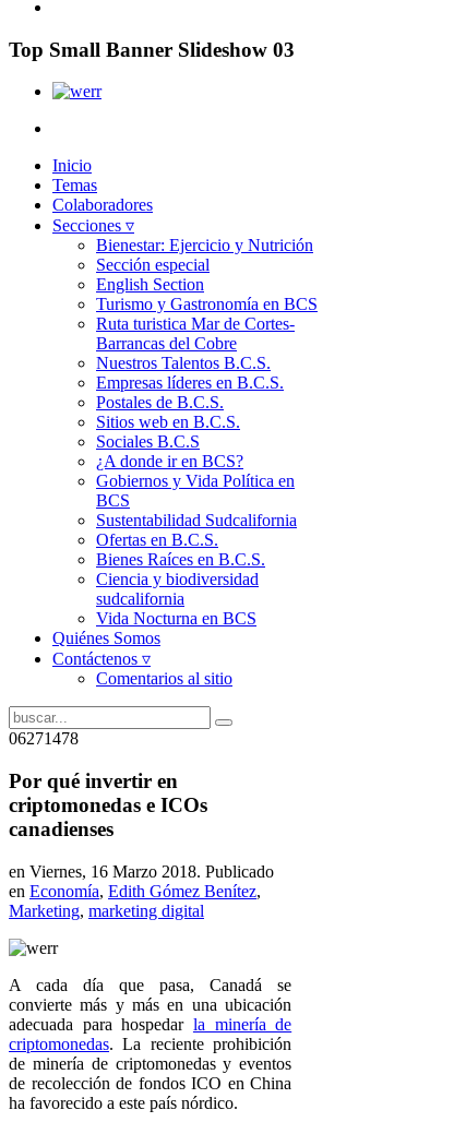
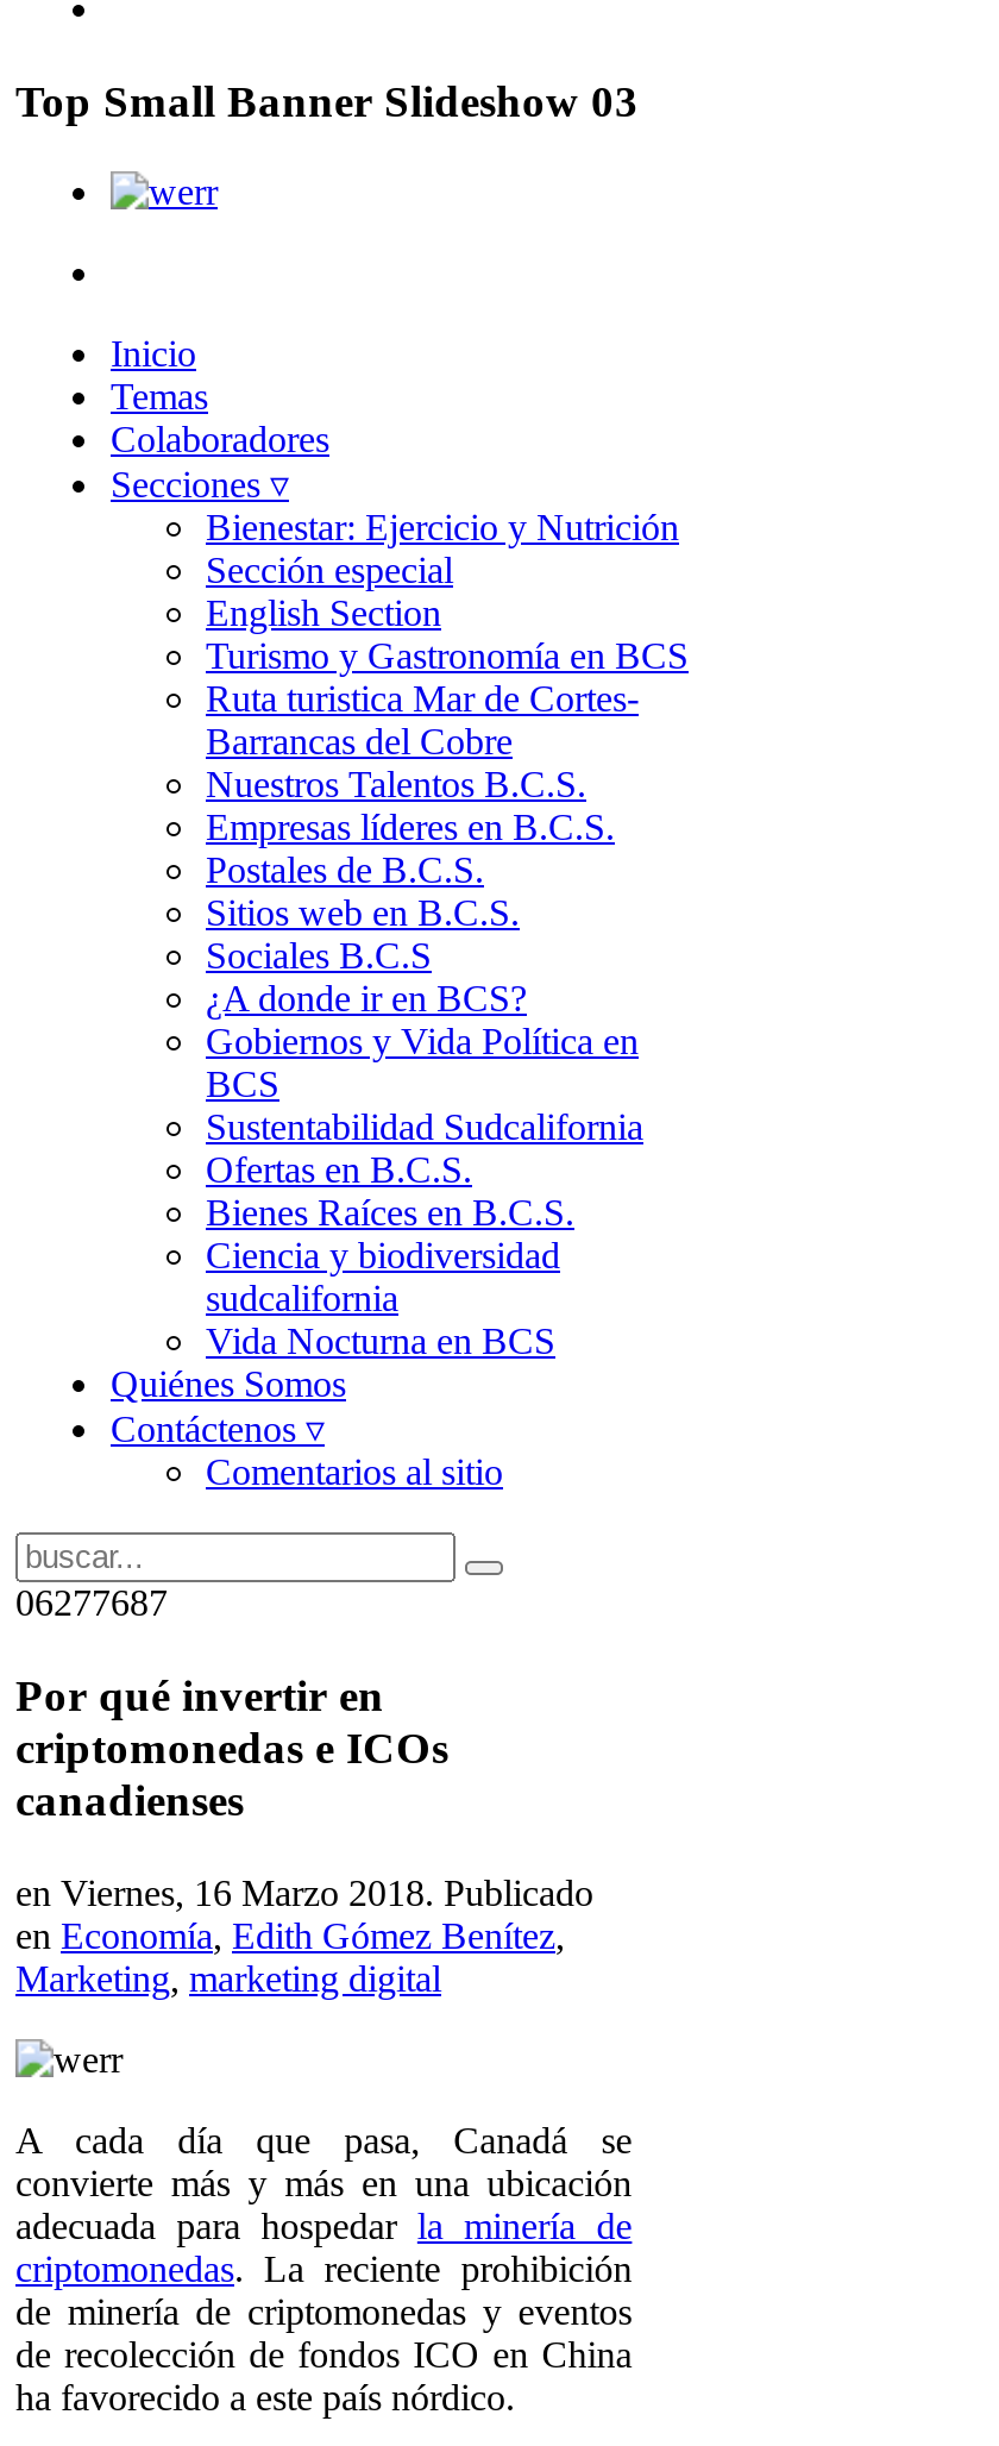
[9,729,79,748] 06271478 -> [15,1583,168,1623] 06277687

